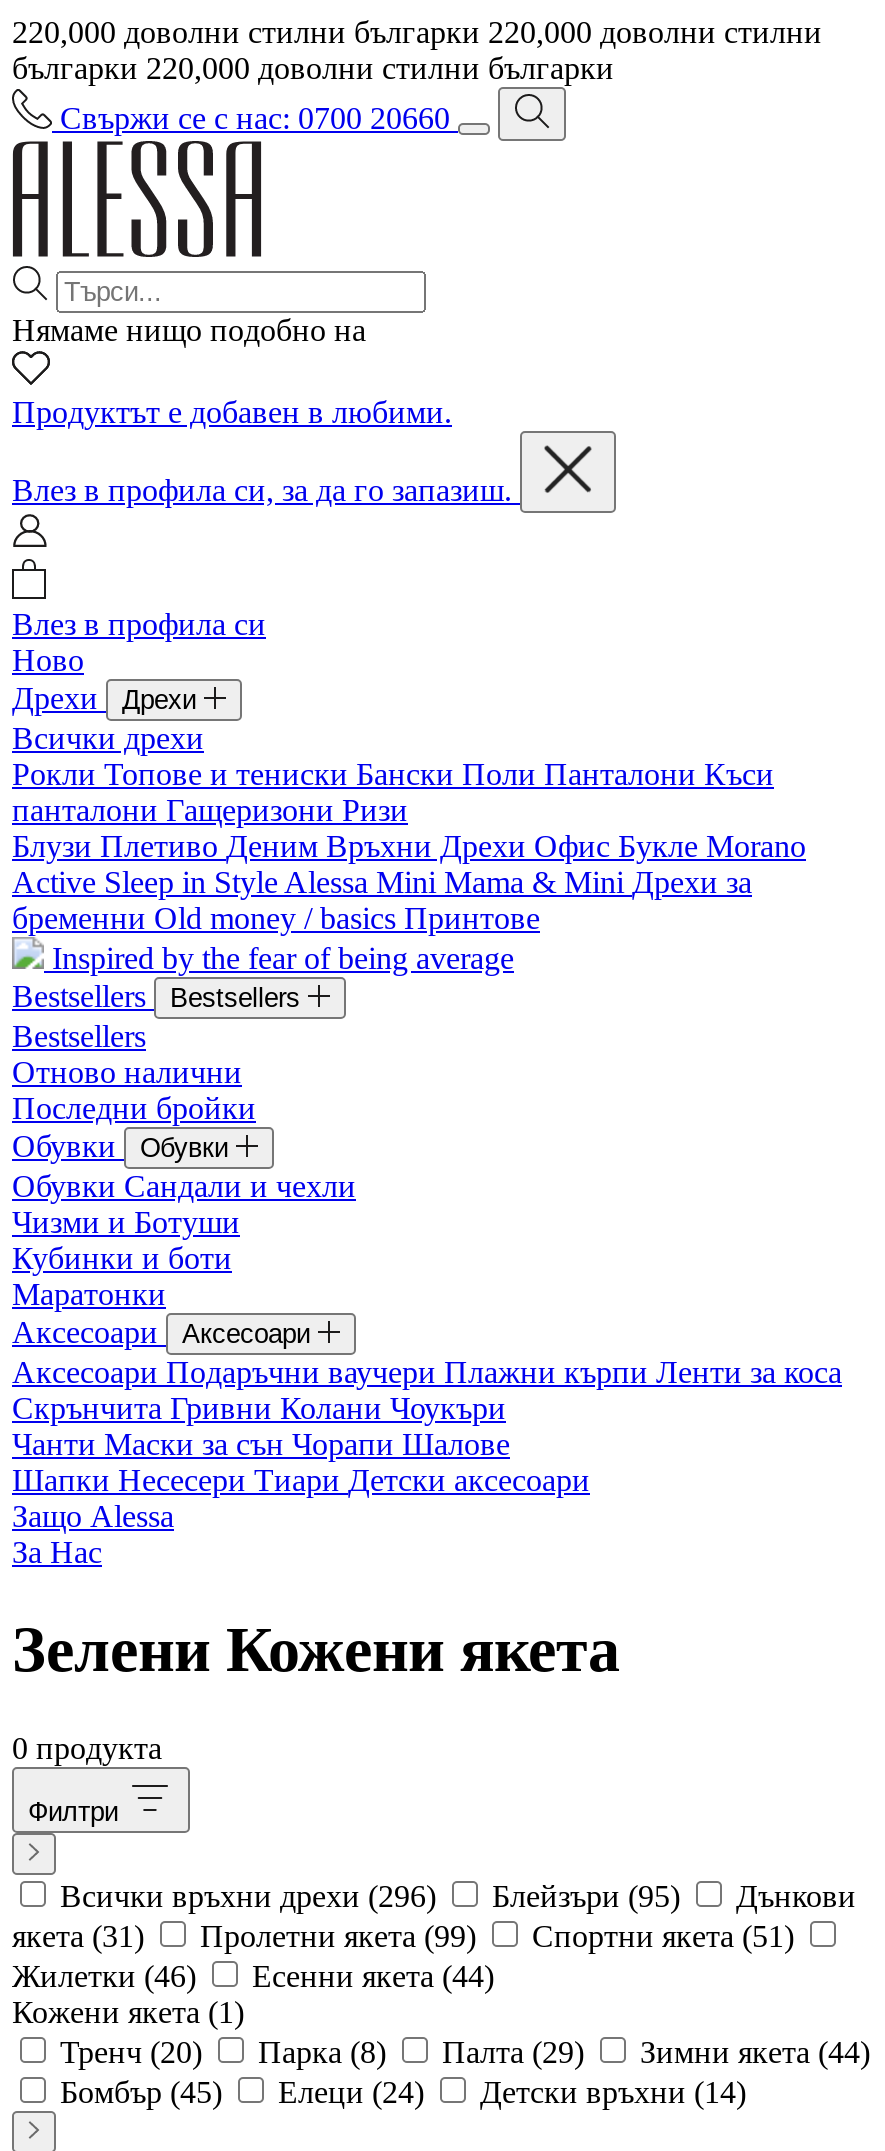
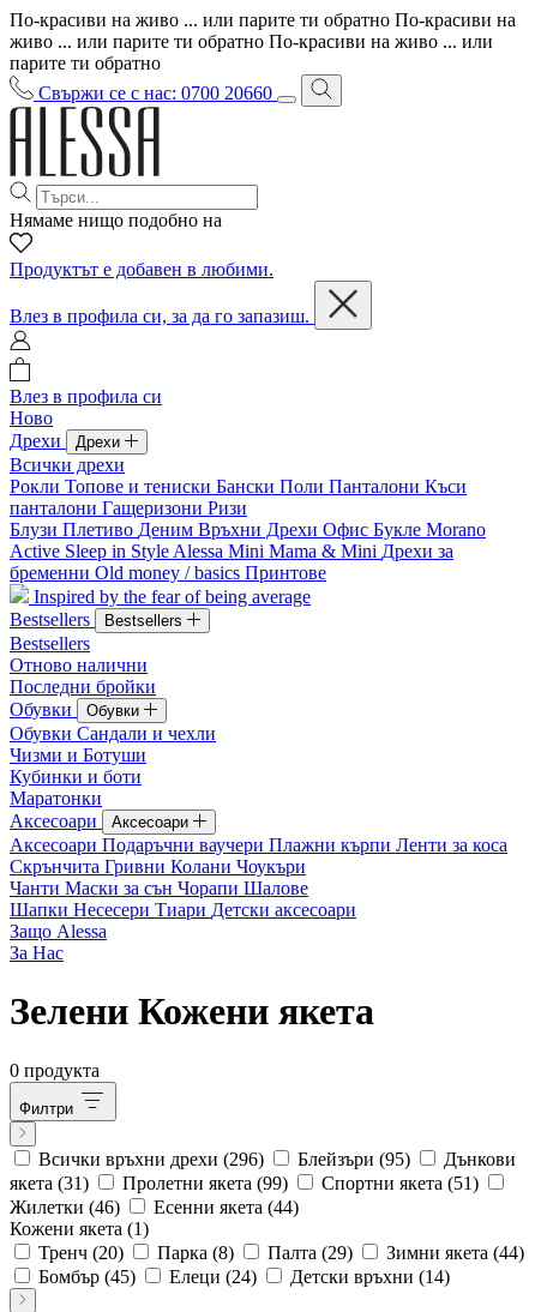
[12,15,822,85] 220,000 доволни стилни българки 220,000 доволни стилни | българки 220,000 доволни стилни българки -> [10,10,516,73] По-красиви на живо ... или парите ти обратно По-красиви на | живо ... или парите ти обратно По-красиви на живо ... или | парите ти обратно

